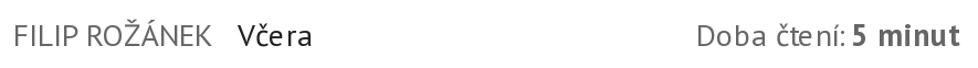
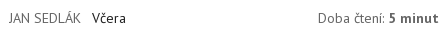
[13,16,212,55] FILIP ROŽÁNEK -> [9,9,81,27] JAN SEDLÁK

